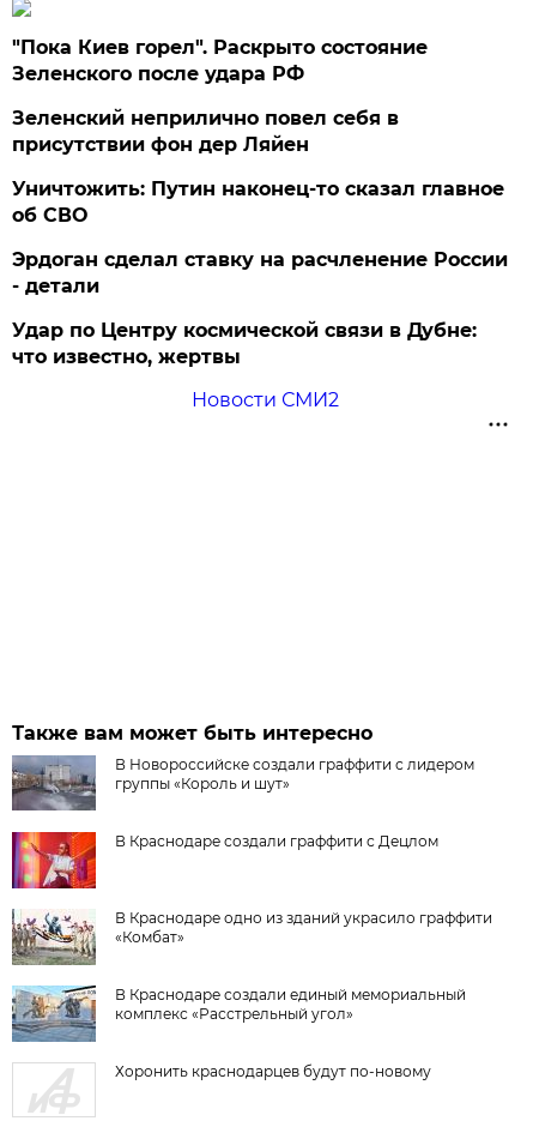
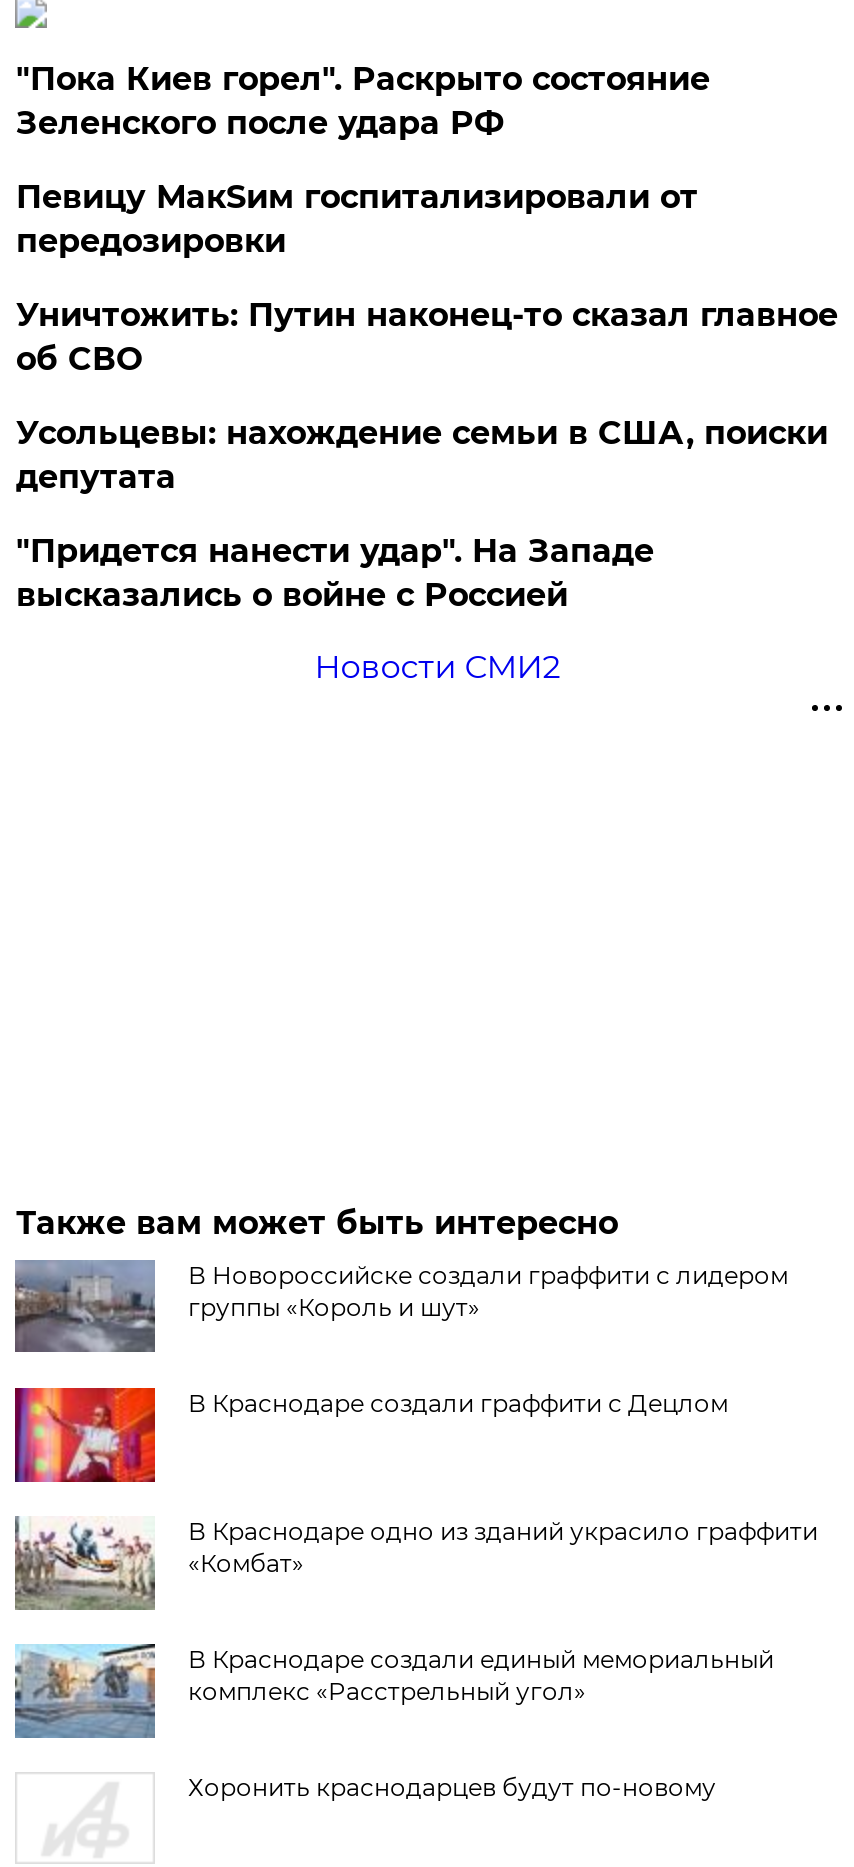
[12,107,399,156] Зеленский неприлично повел cебя в | присутствии фон дер Ляйен -> [16,178,698,260] Певицу МакSим госпитализировали от | передозировки
[12,248,508,298] Эрдоган сделал ставку на расчленение России | - детали -> [16,414,828,496] Усольцевы: нахождение семьи в США, поиски | депутата
[12,319,477,368] Удар по Центру космической связи в Дубне: | что известно, жертвы -> [16,532,654,614] "Придется нанести удар". На Западе | высказались о войне с Россией

